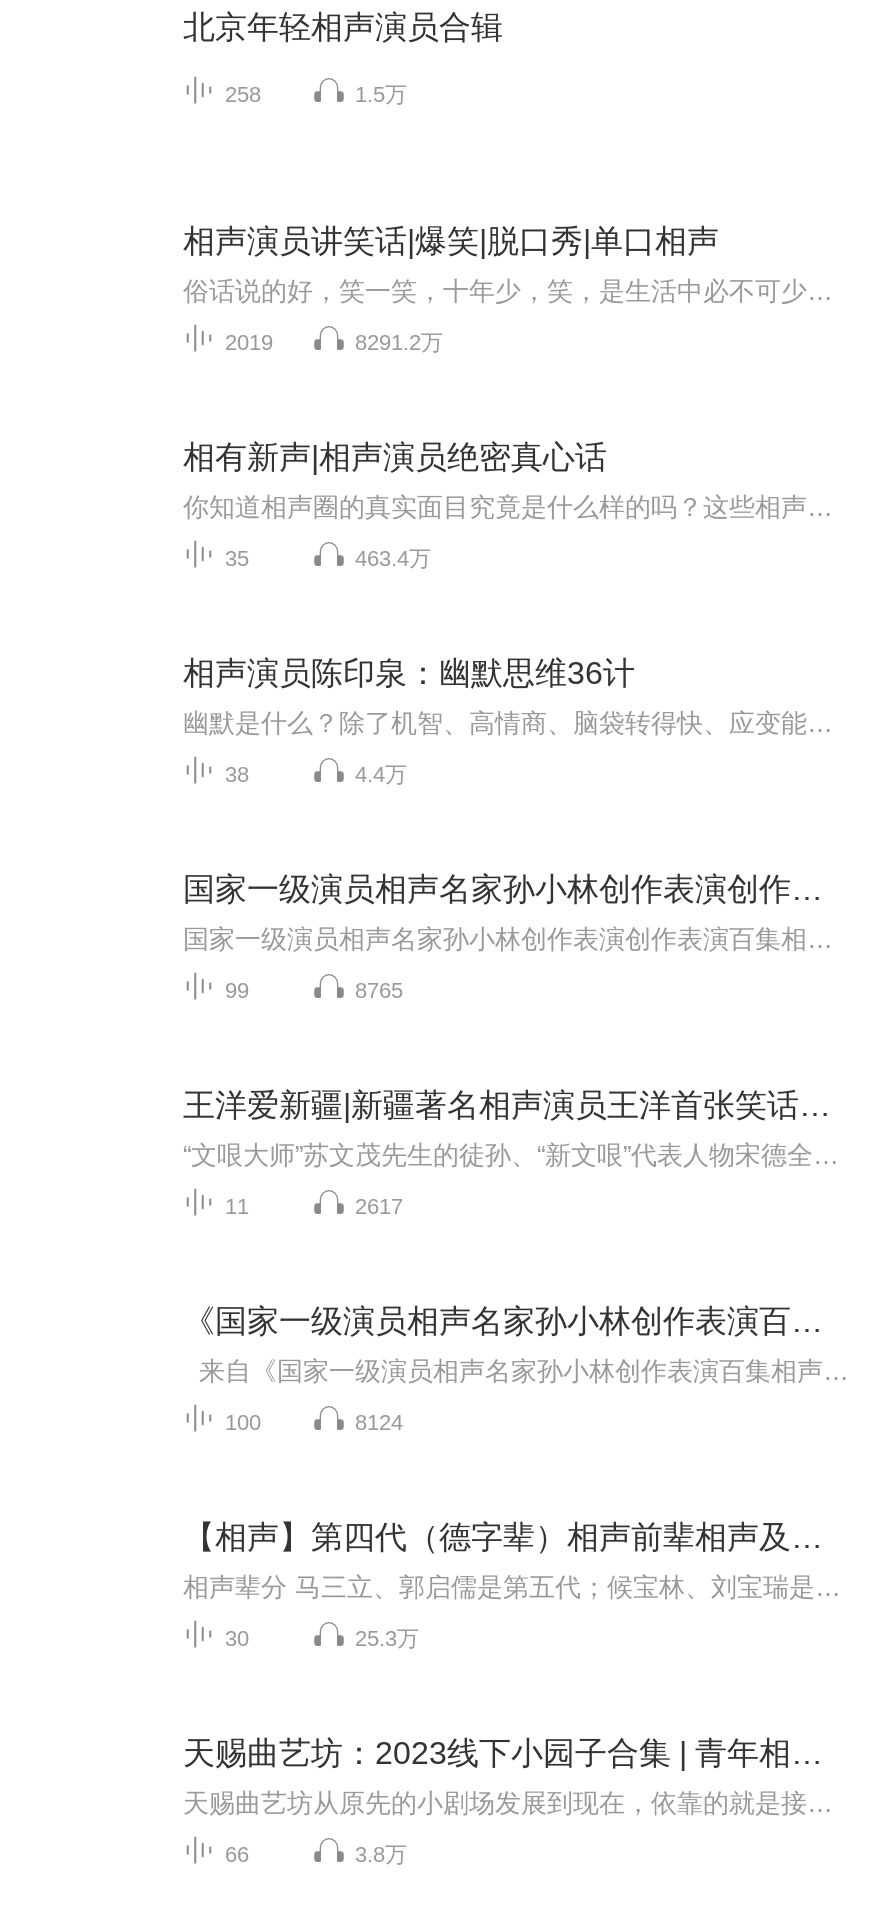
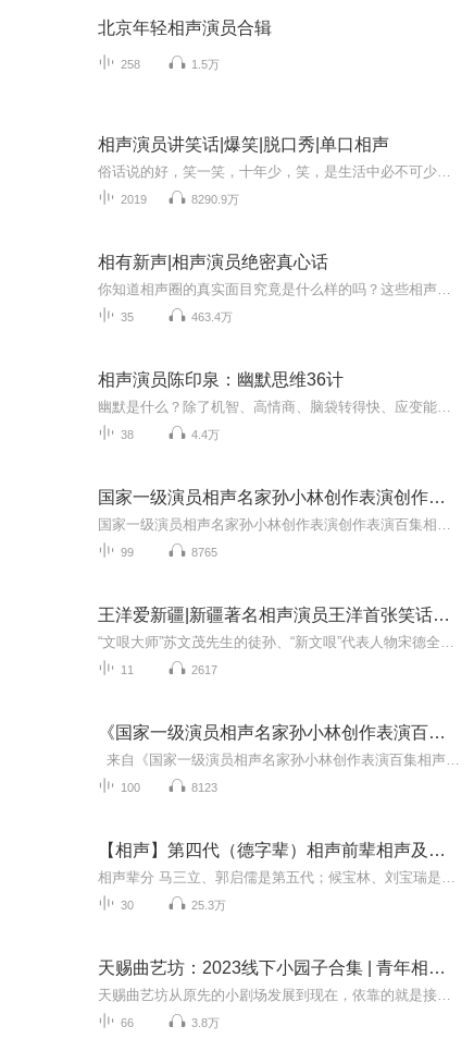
[355,330,443,354] 8291.2万 -> [191,193,239,206] 8290.9万
[355,1410,403,1434] 8124 -> [191,781,217,794] 8123

